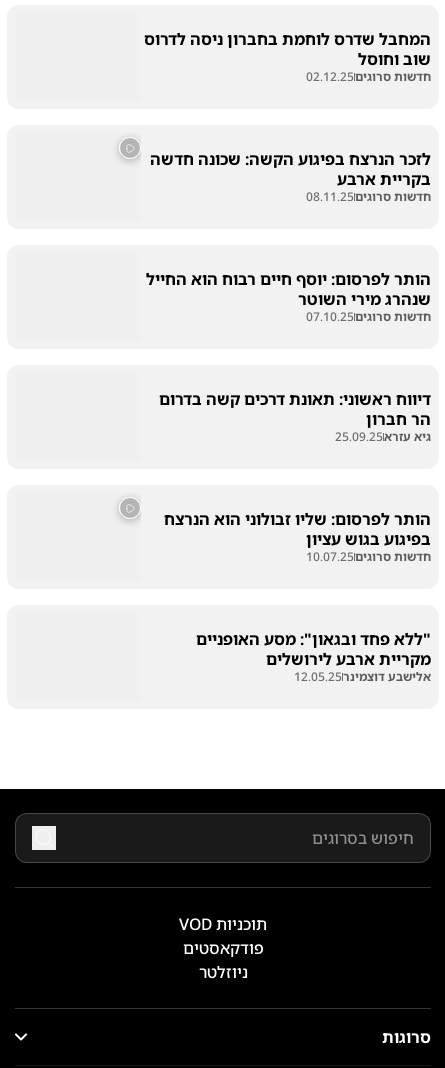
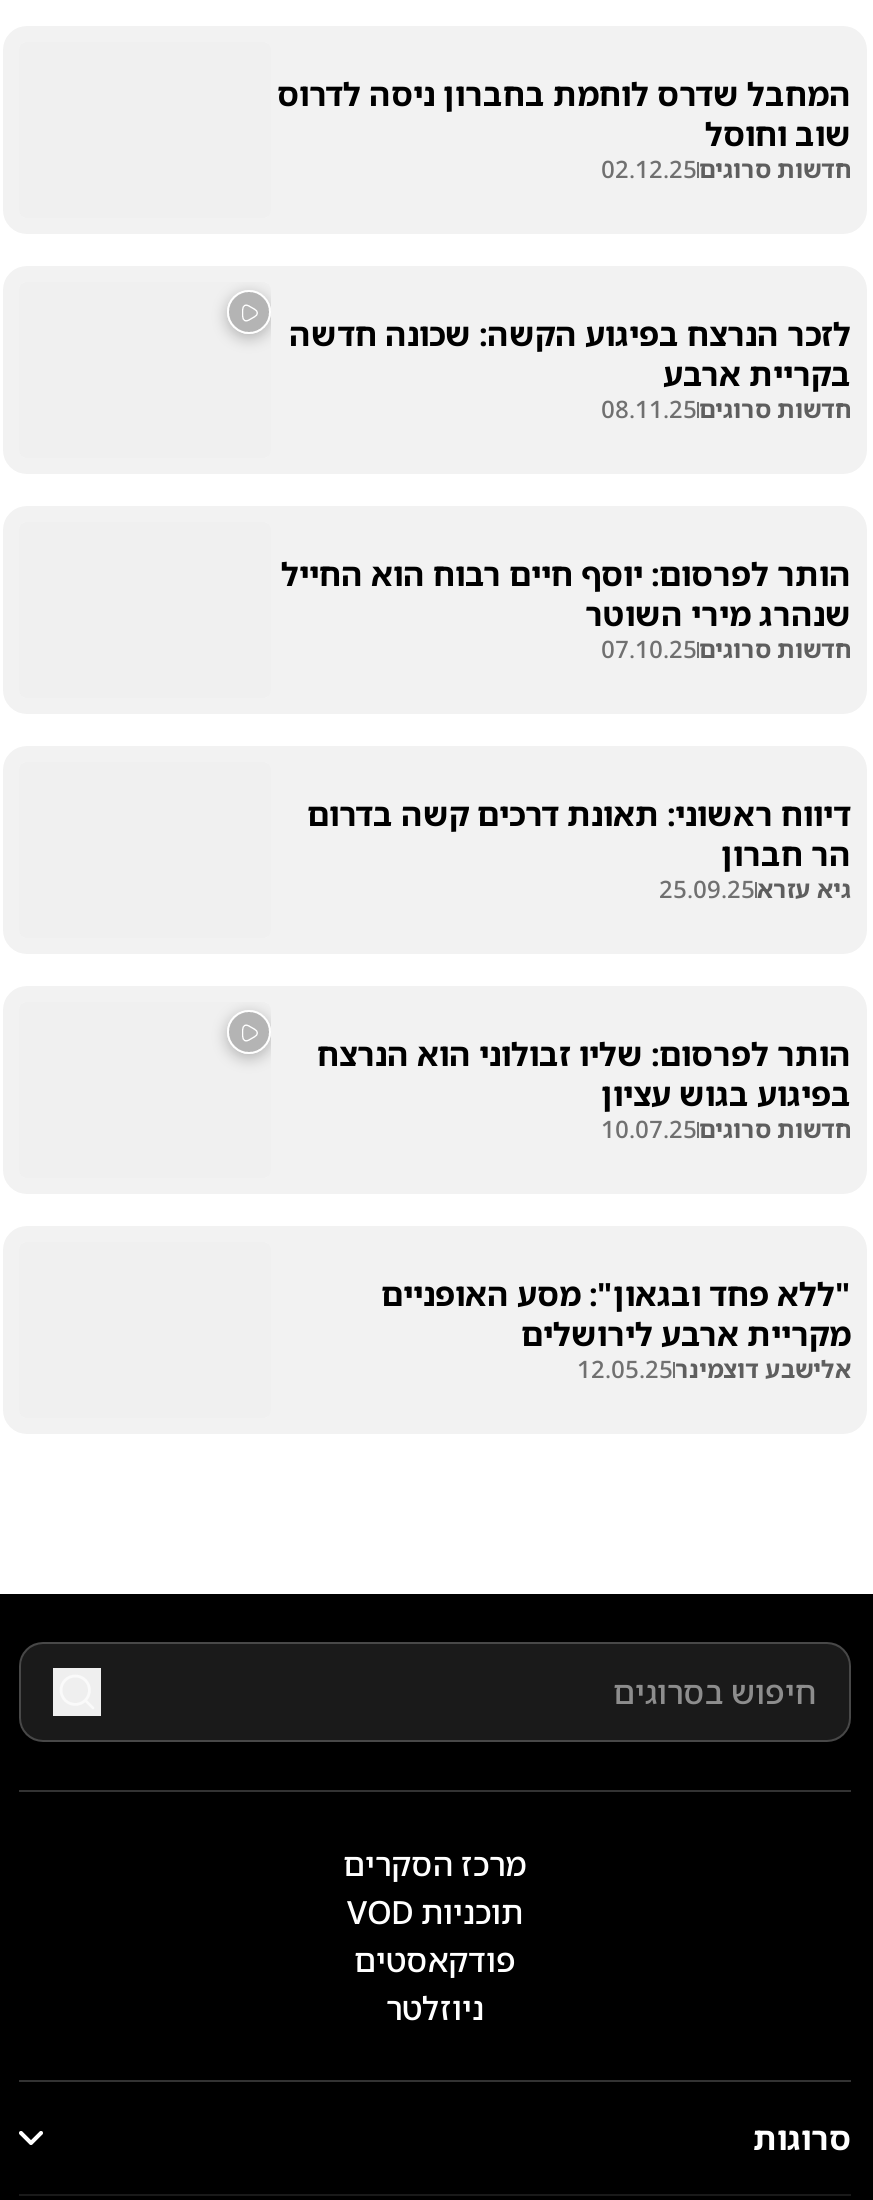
none -> [343,1842,527,1886] מרכז הסקרים

